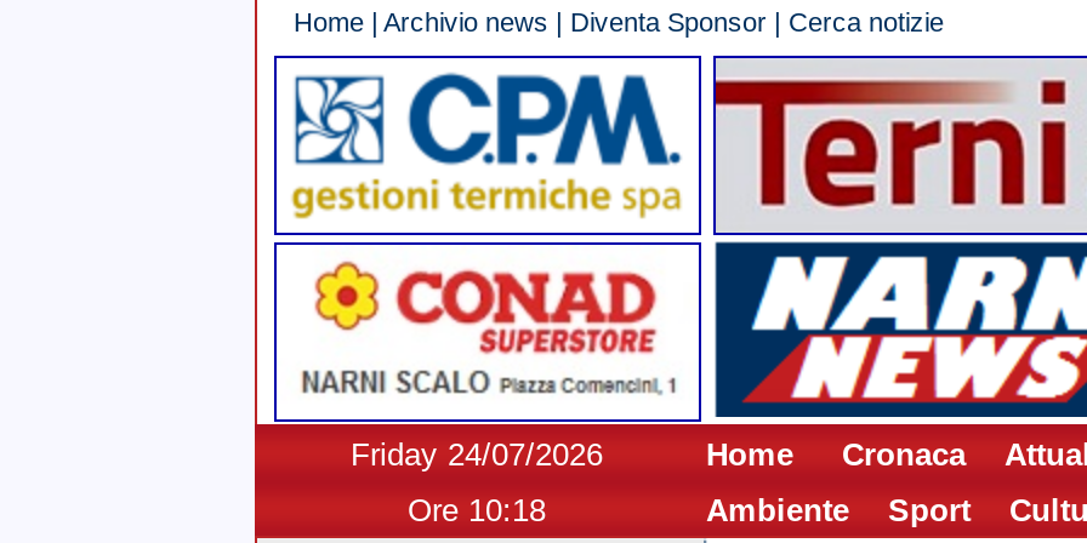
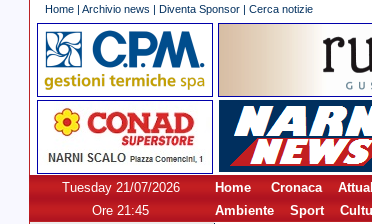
[713,58,1080,233] [image] -> [218,24,369,96] [image]
[351,436,603,473] Friday 24/07/2026 -> [61,180,179,195] Tuesday 21/07/2026
[408,492,546,528] Ore 10:18 -> [92,203,149,218] Ore 21:45

